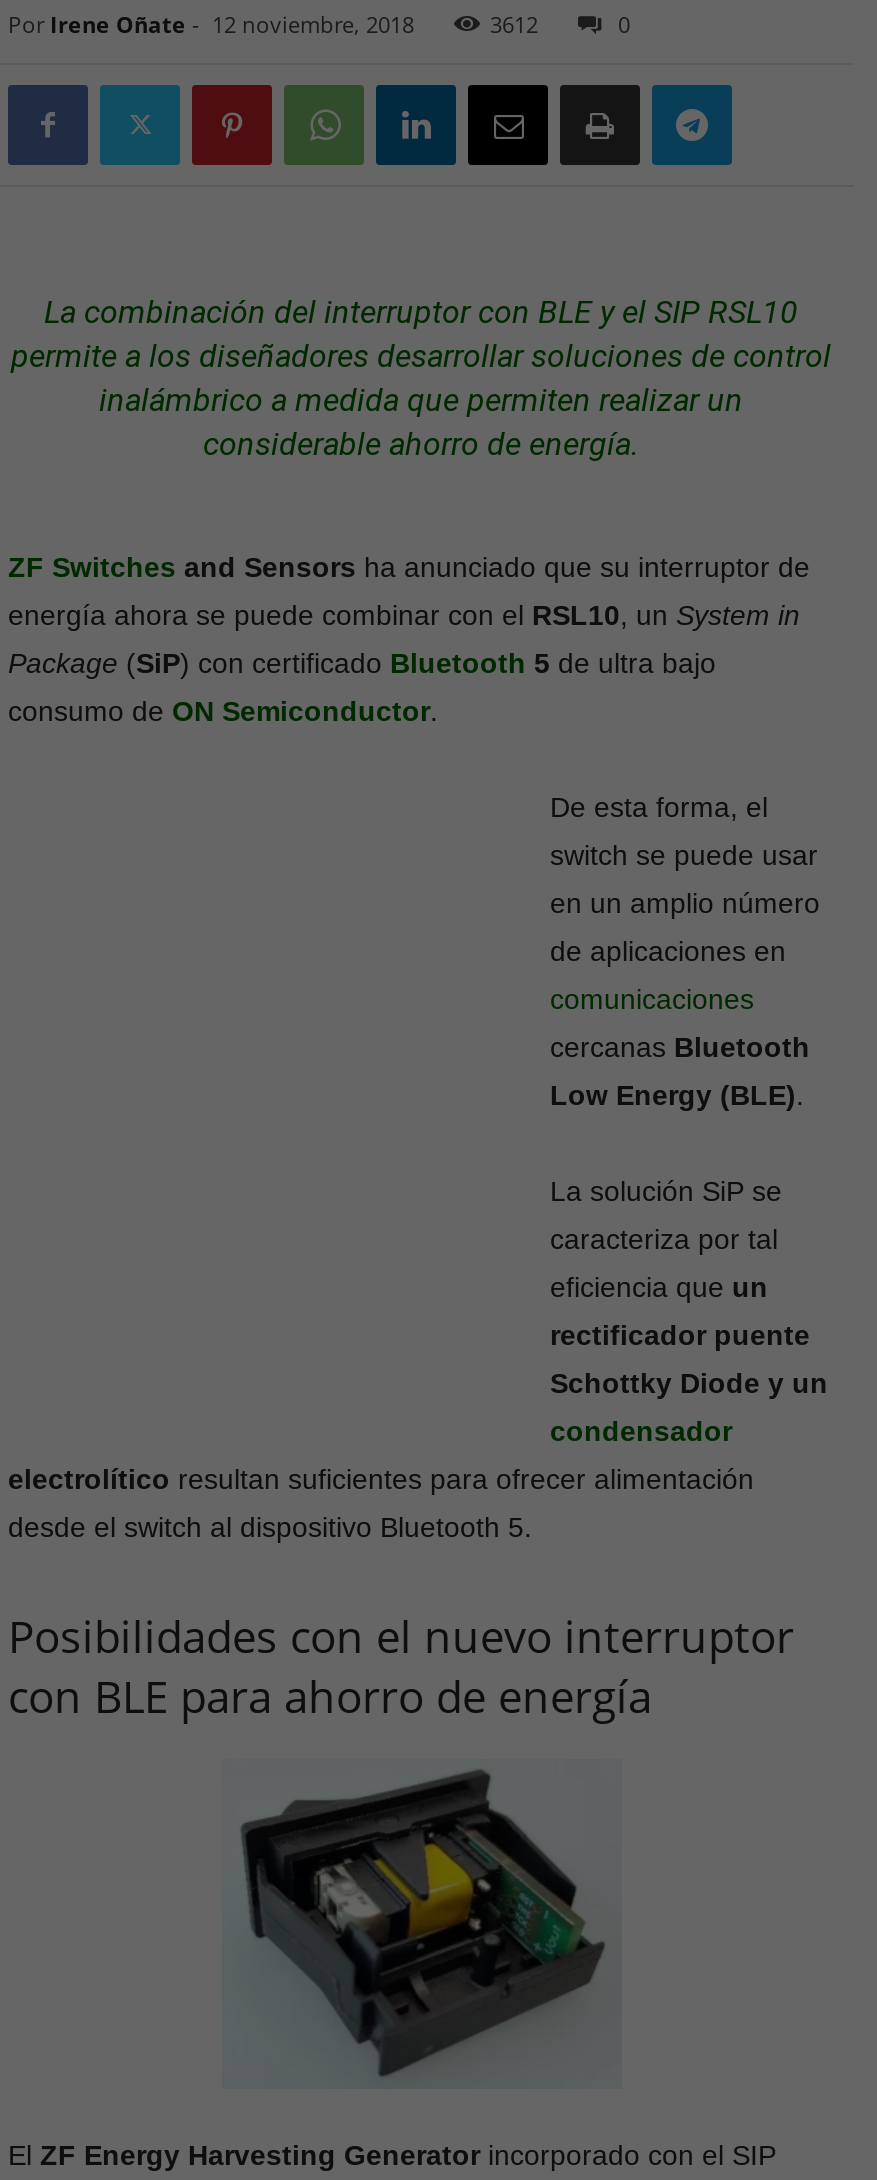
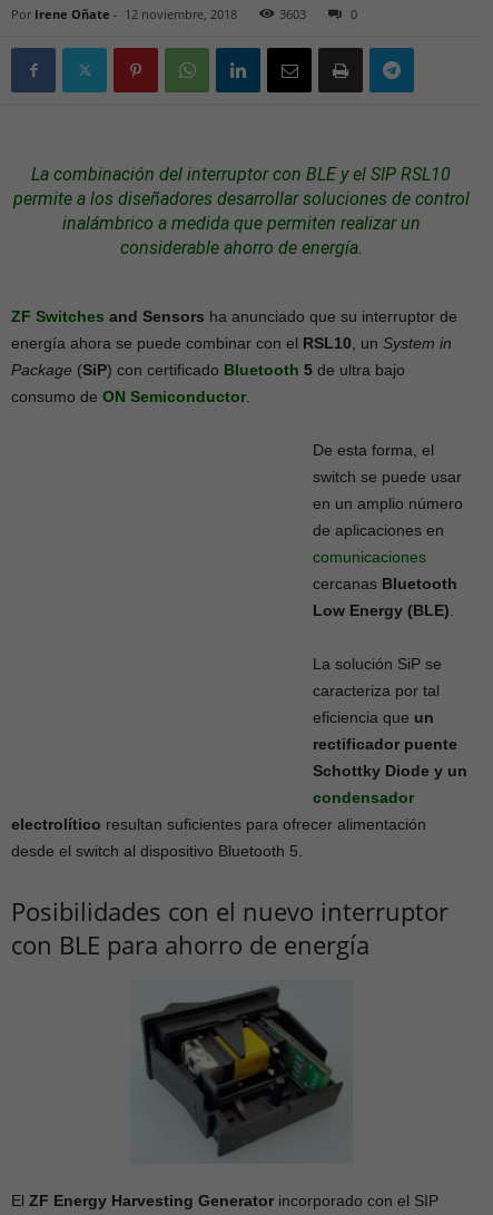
[490,9,538,39] 3612 -> [279,6,306,22] 3603

